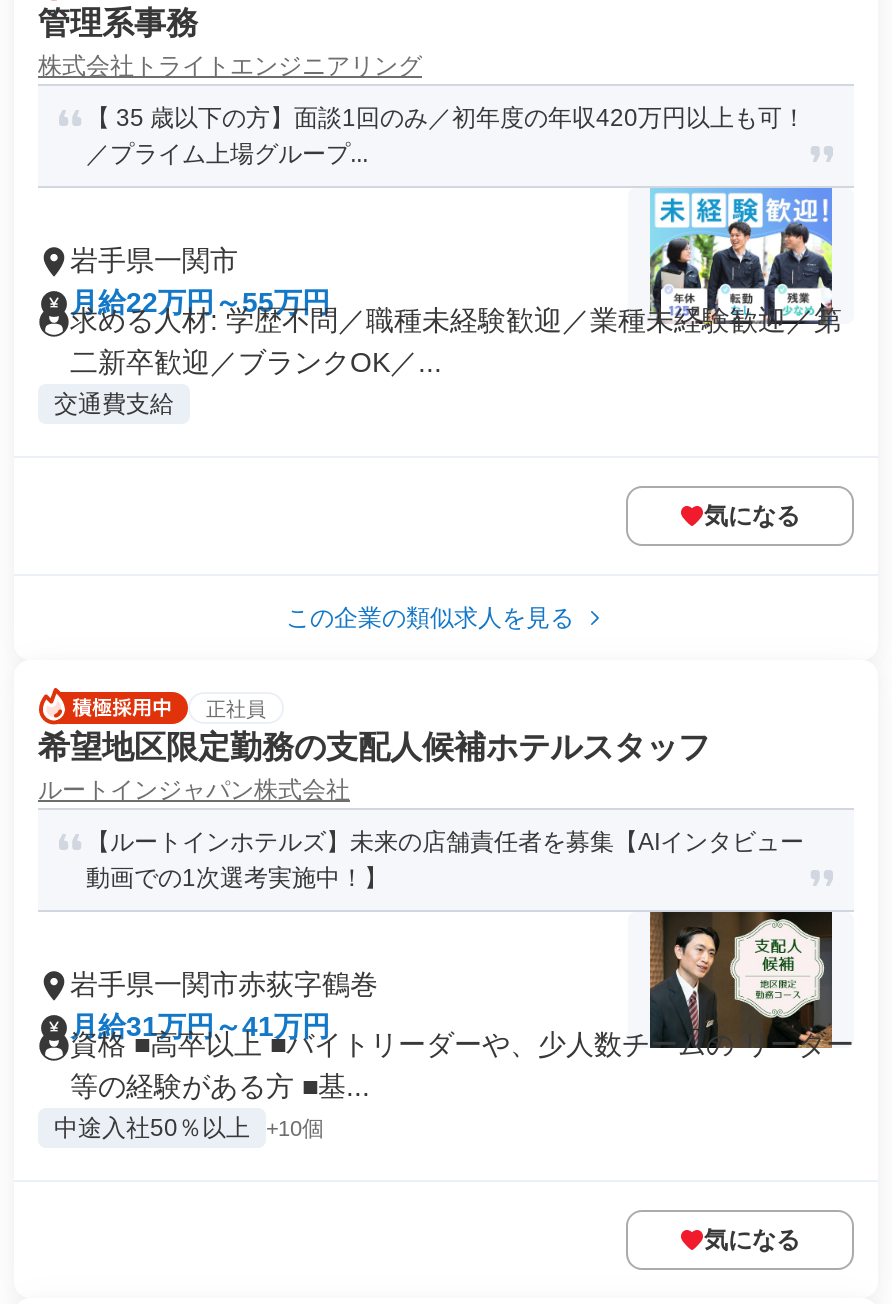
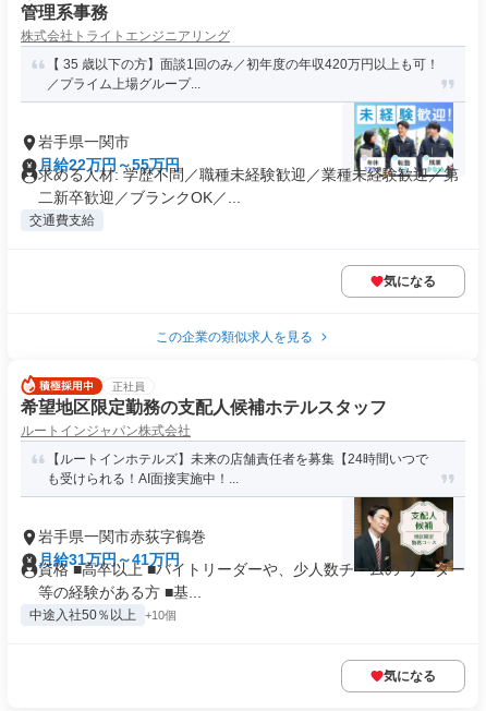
[86,828,804,892] 【ルートインホテルズ】未来の店舗責任者を募集【AIインタビュー | 動画での1次選考実施中！】 -> [47,451,428,486] 【ルートインホテルズ】未来の店舗責任者を募集【24時間いつで | も受けられる！AI面接実施中！...

